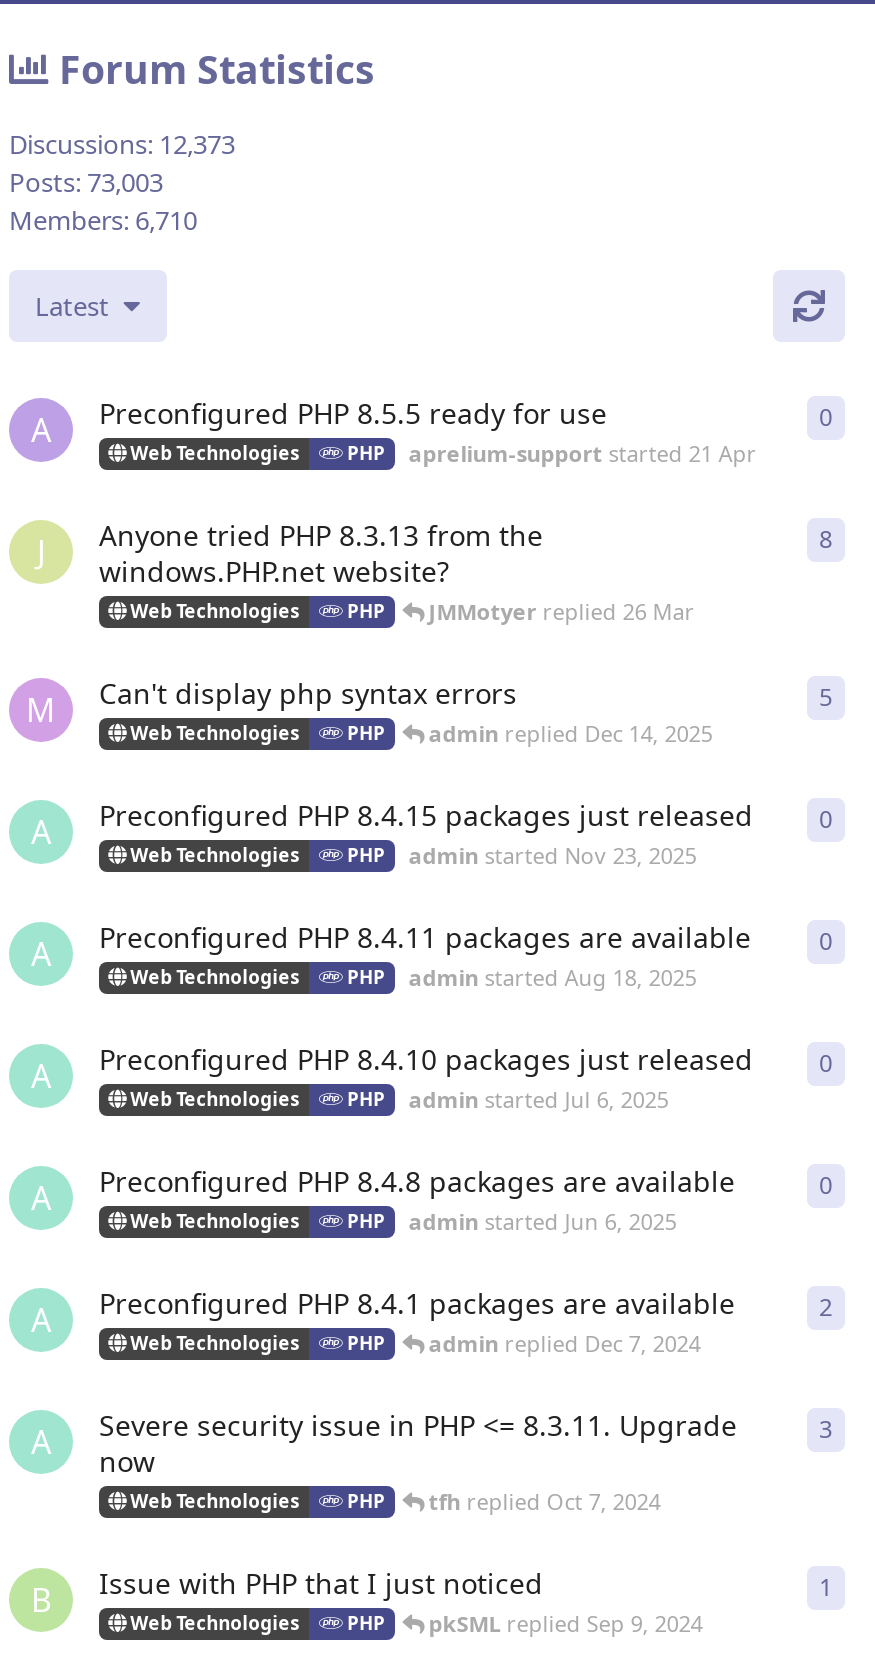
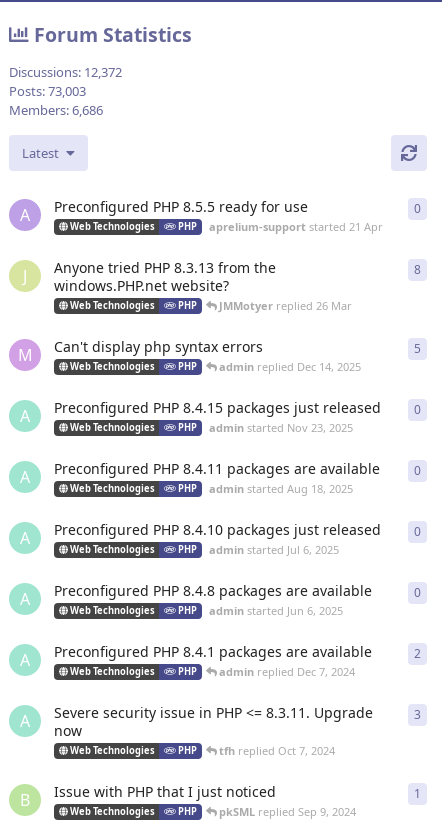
[9,126,235,162] Discussions: 12,373 -> [9,63,122,81] Discussions: 12,372
[9,202,197,238] Members: 6,710 -> [9,101,103,119] Members: 6,686

